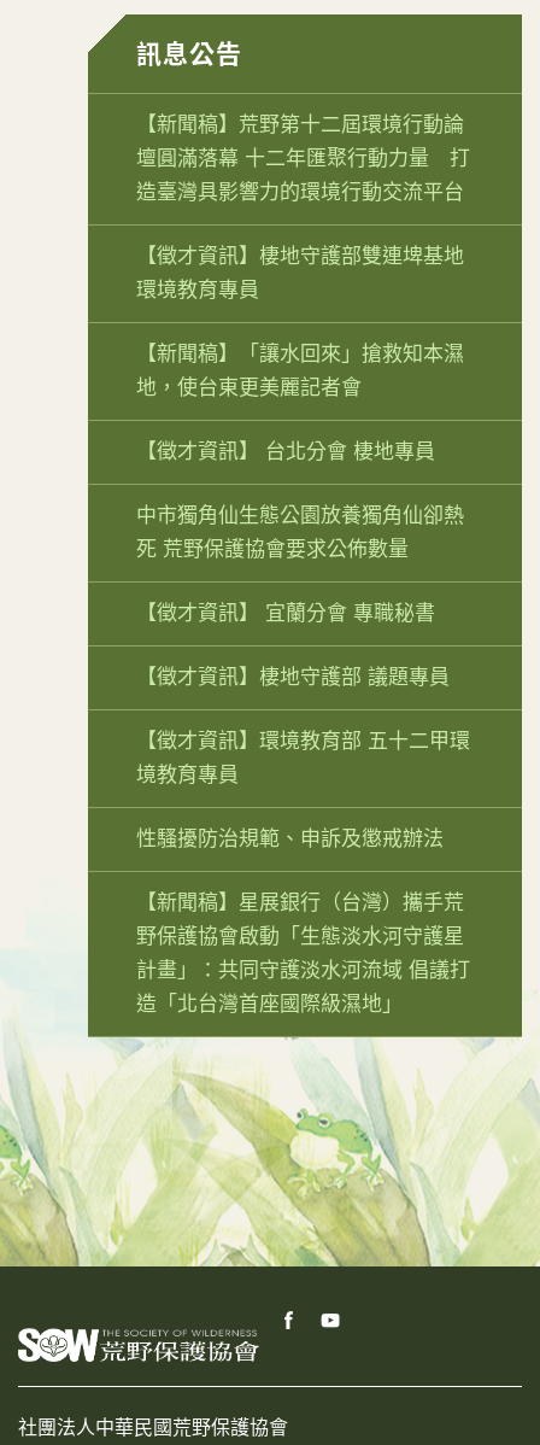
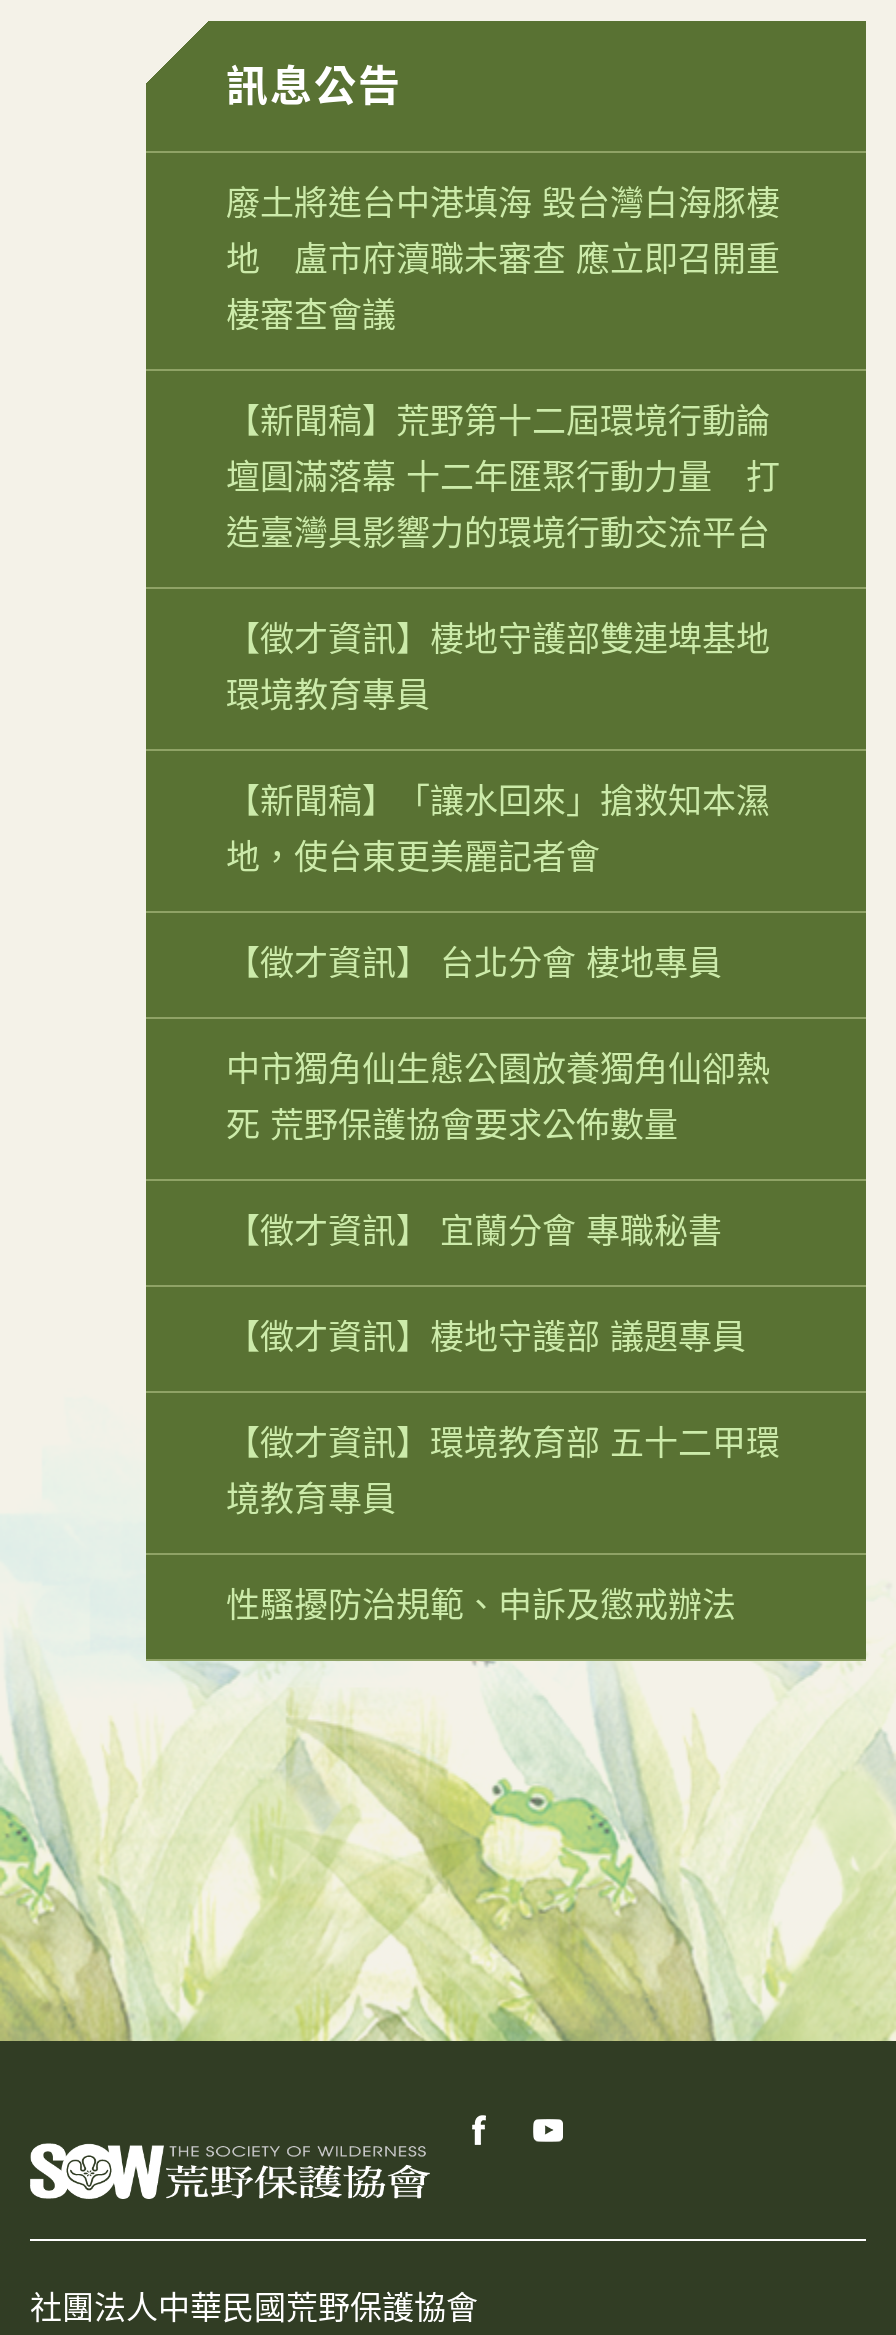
none -> [226,184,780,334] 廢土將進台中港填海 毀台灣白海豚棲 | 地 盧市府瀆職未審查 應立即召開重 | 棲審查會議
moved [136,113,470,850] -> [226,402,780,1624]: 【新聞稿】荒野第十二屆環境行動論 | 壇圓滿落幕 十二年匯聚行動力量 打 | 造臺灣具影響力的環境行動交流平台 | ... | 境教育專員 | 性騷擾防治規範、申訴及懲戒辦法
[136,891,470,1015] 【新聞稿】星展銀行（台灣）攜手荒 | 野保護協會啟動「生態淡水河守護星 | 計畫」：共同守護淡水河流域 倡議打 | 造「北台灣首座國際級濕地」 -> none

